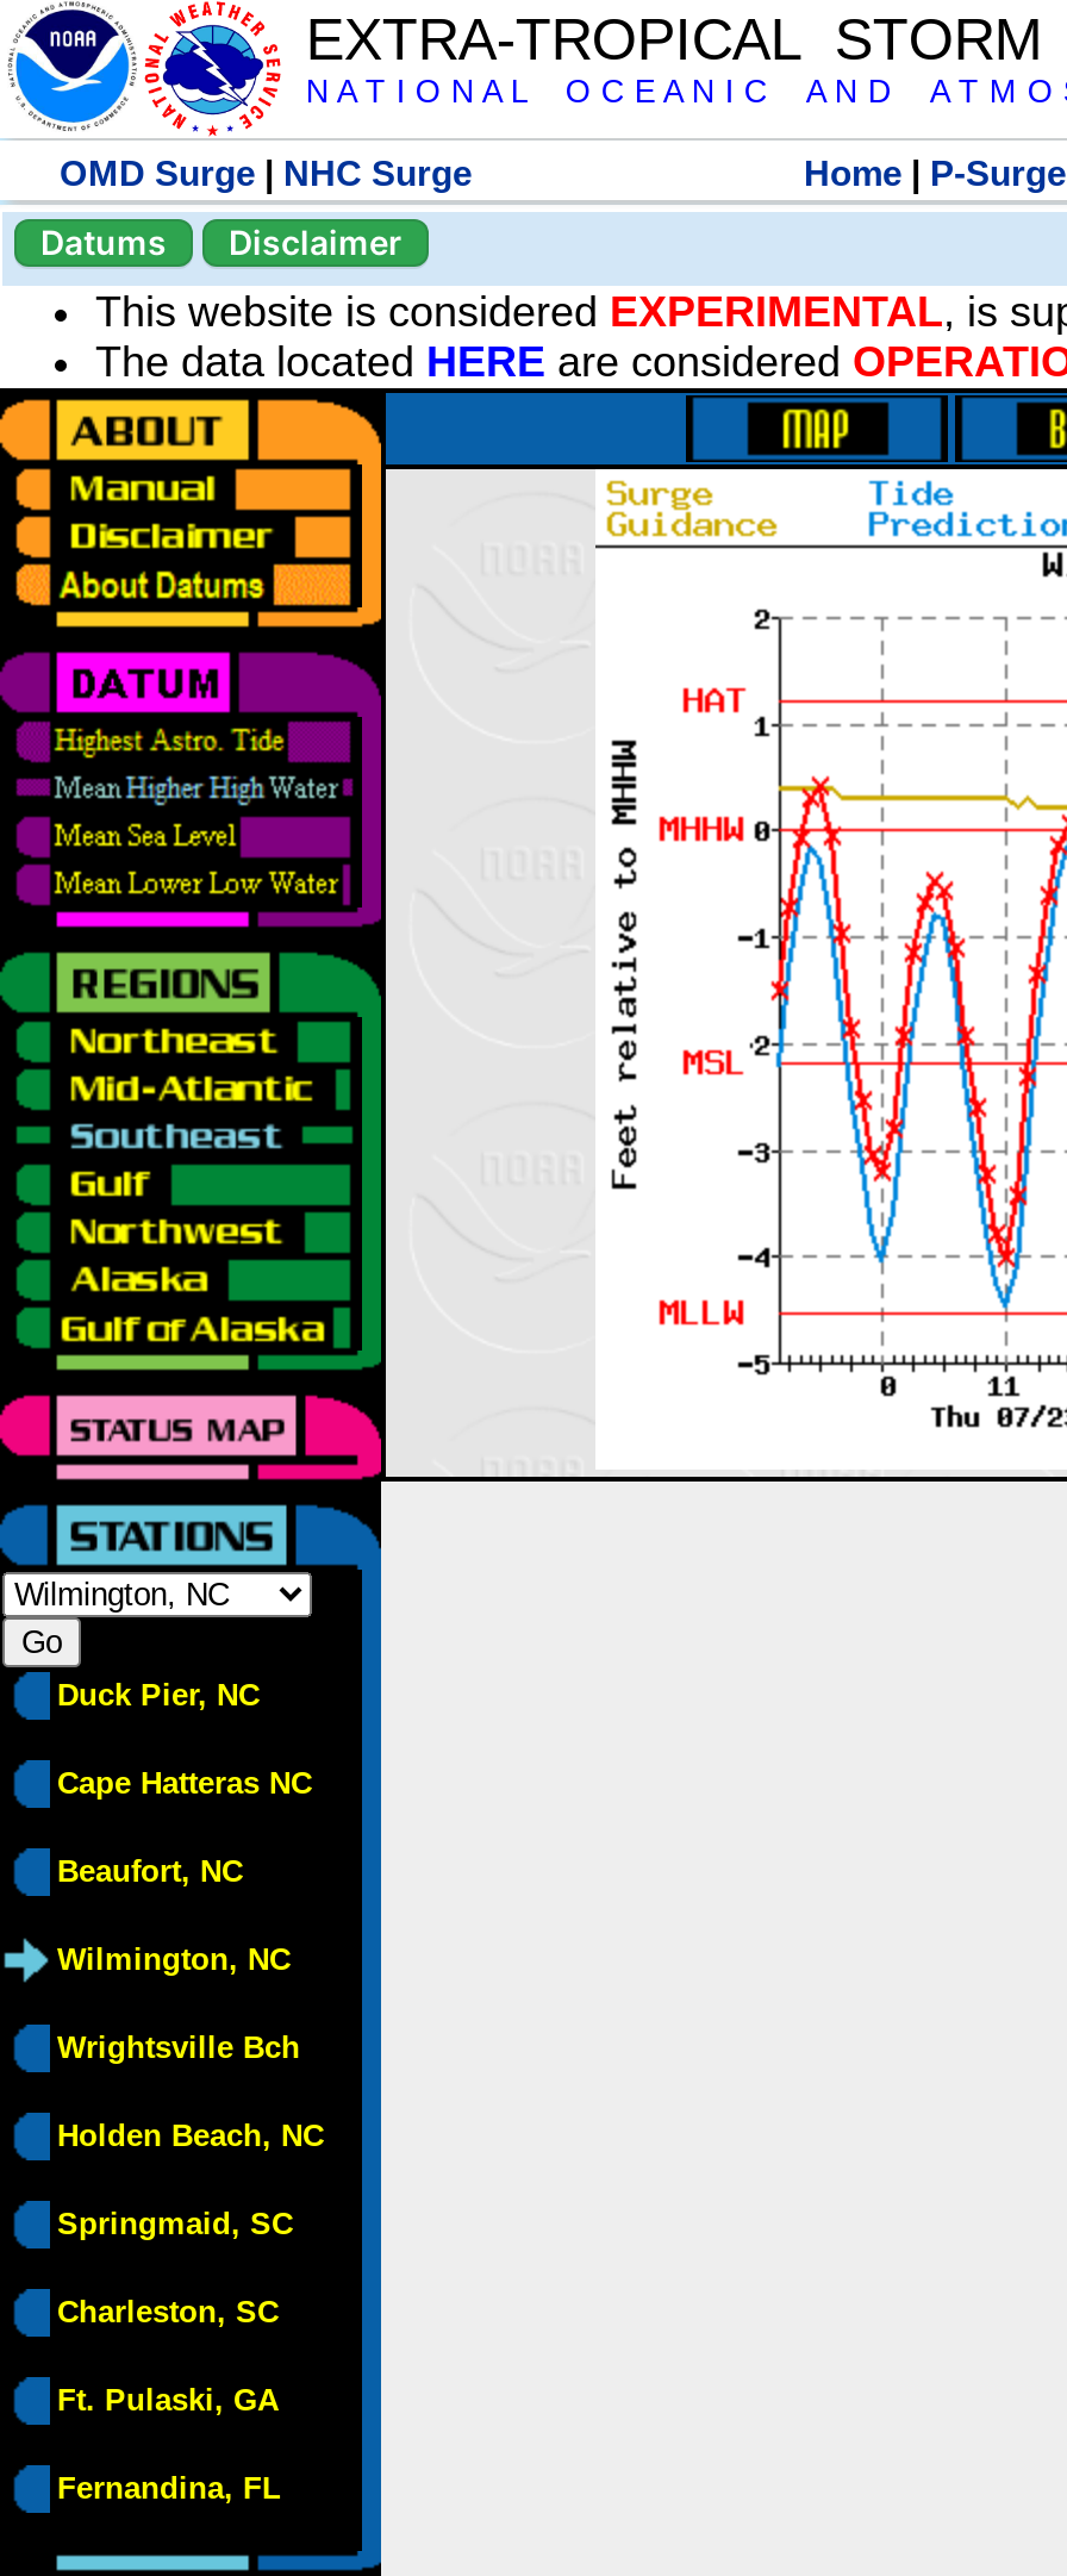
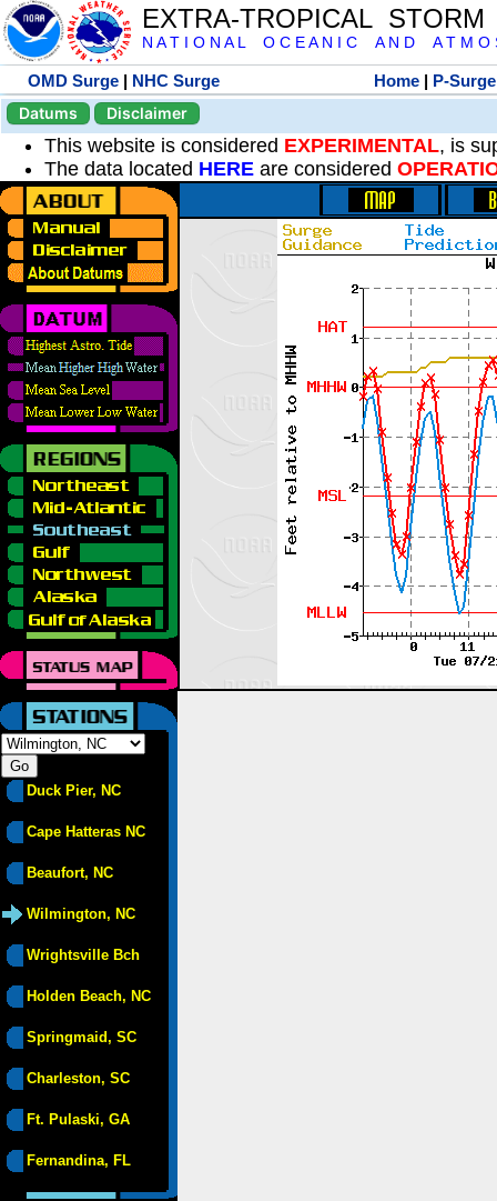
[769,765,1060,1317] [image] -> [358,354,494,615] [image]

